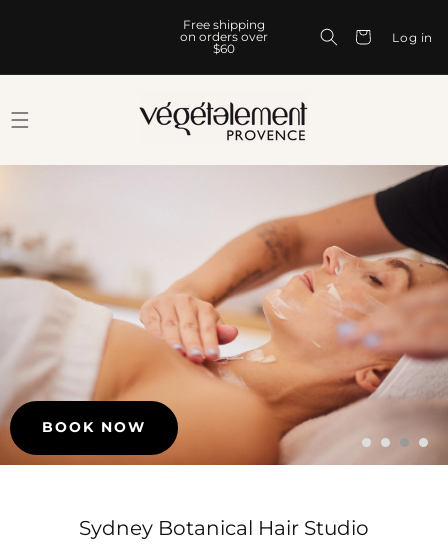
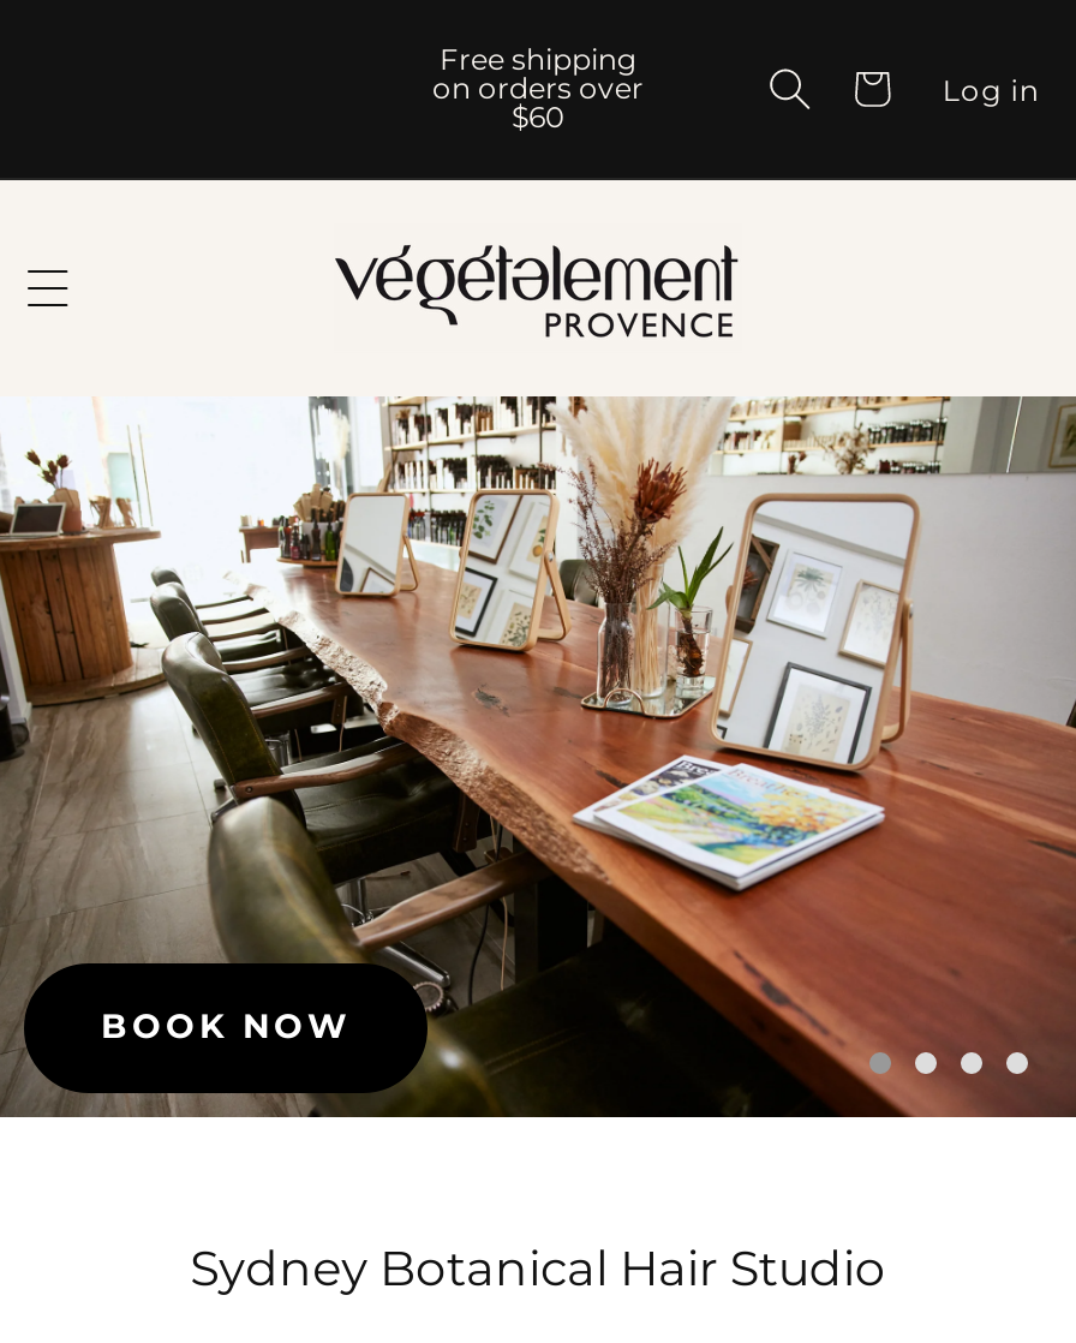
[3,165,445,466] [image] -> [7,394,1069,1120] [image]

